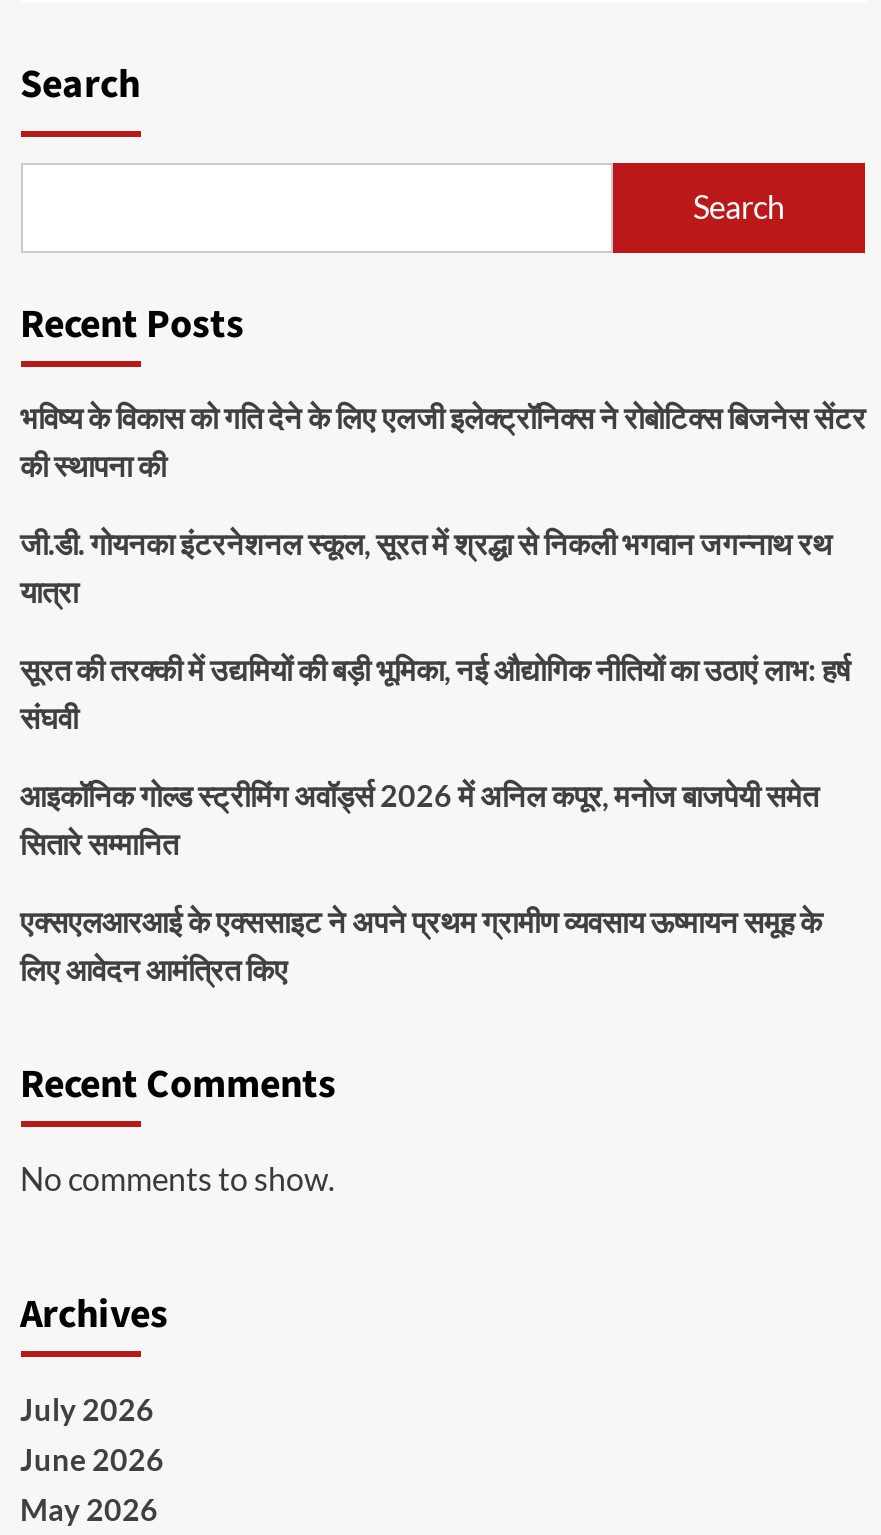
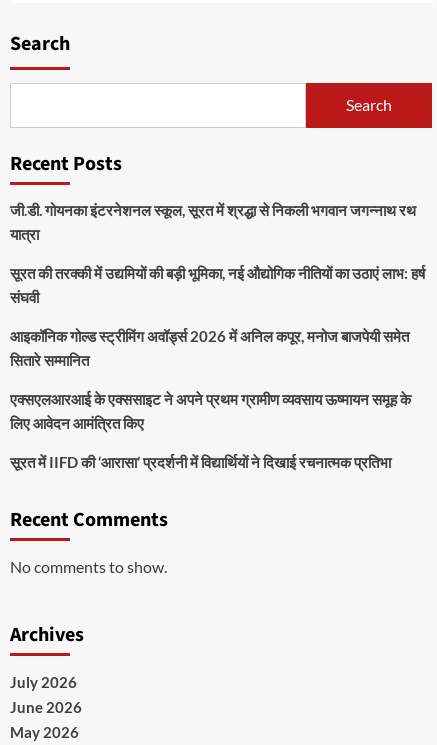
[20,399,866,483] भविष्य के विकास को गति देने के लिए एलजी इलेक्ट्रॉनिक्स ने रोबोटिक्स बिजनेस सेंटर | की स्थापना की -> none
moved [20,525,850,987] -> [9,201,424,432]: जी.डी. गोयनका इंटरनेशनल स्कूल, सूरत में श्रद्धा से निकली भगवान जगन्नाथ रथ | यात्रा | सूरत की तरक्की में उद्यमियों की बड़ी भूमिका, नई औद्योगिक नीतियों का उठाएं लाभ: हर्ष | संघवी | आइकॉनिक गोल्ड स्ट्रीमिंग अवॉर्ड्स 2026 में अनिल कपूर, मनोज बाजपेयी समेत | सितारे सम्मानित | एक्सएलआरआई के एक्ससाइट ने अपने प्रथम ग्रामीण व्यवसाय ऊष्मायन समूह के | लिए आवेदन आमंत्रित किए
none -> [9,453,390,471] सूरत में IIFD की ‘आरासा’ प्रदर्शनी में विद्यार्थियों ने दिखाई रचनात्मक प्रतिभा

